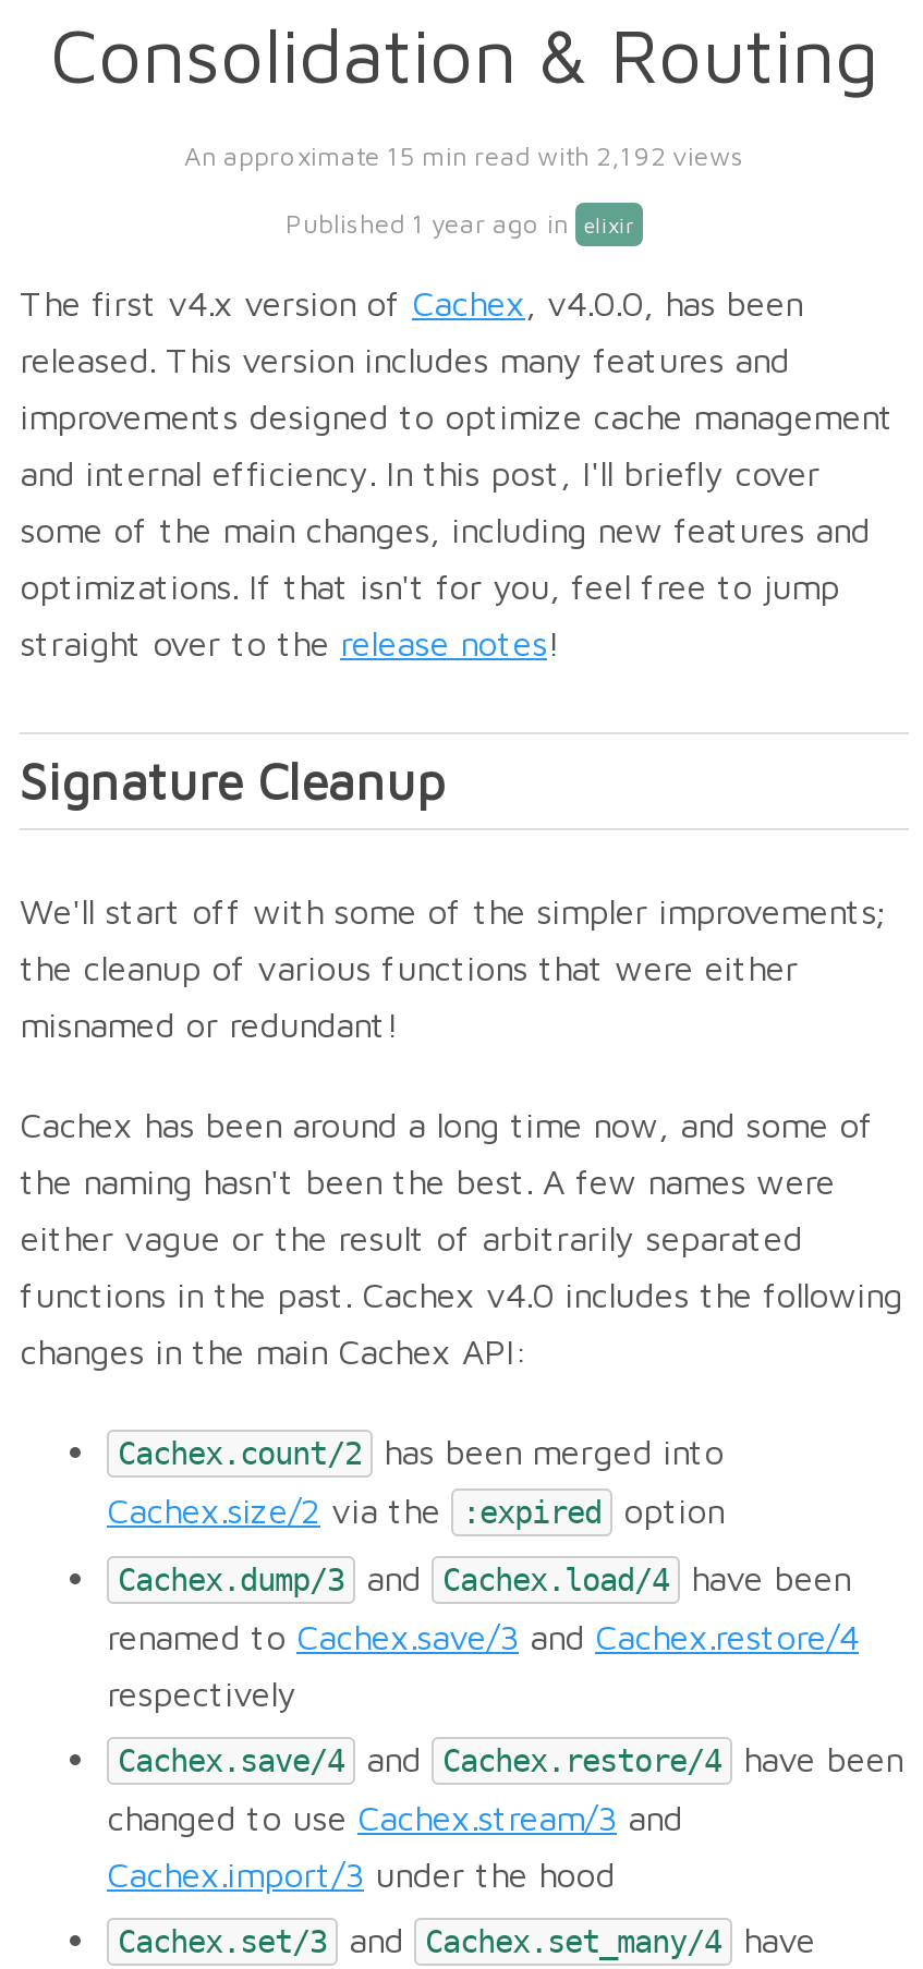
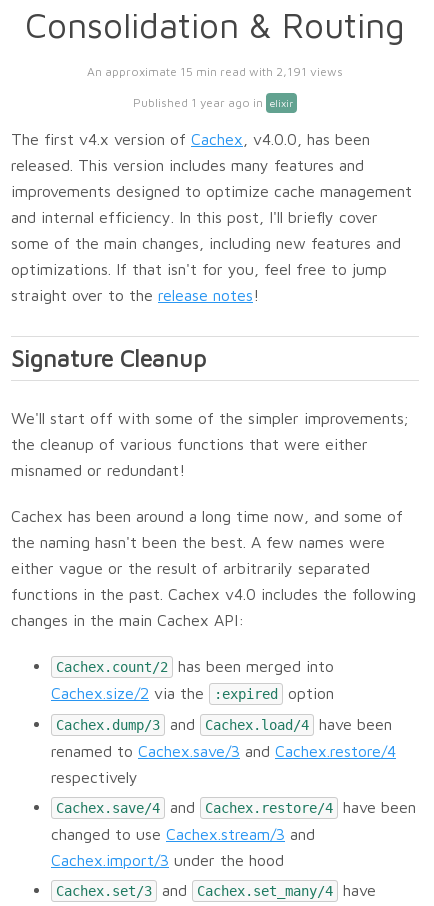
[184,139,744,172] An approximate 15 min read with 2,192 views -> [87,64,343,79] An approximate 15 min read with 2,191 views

